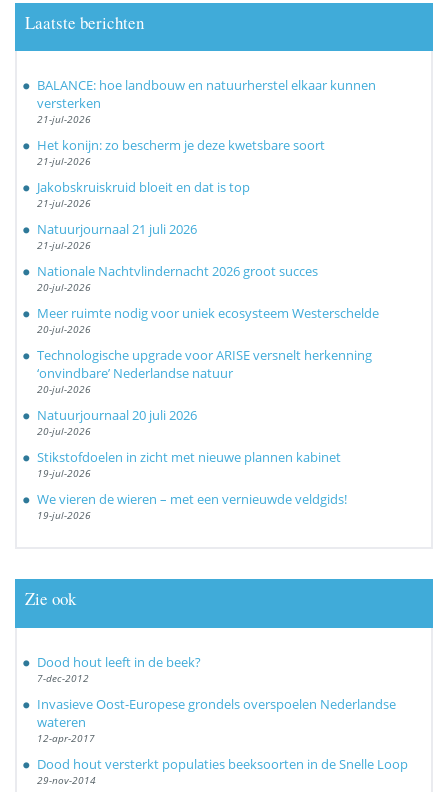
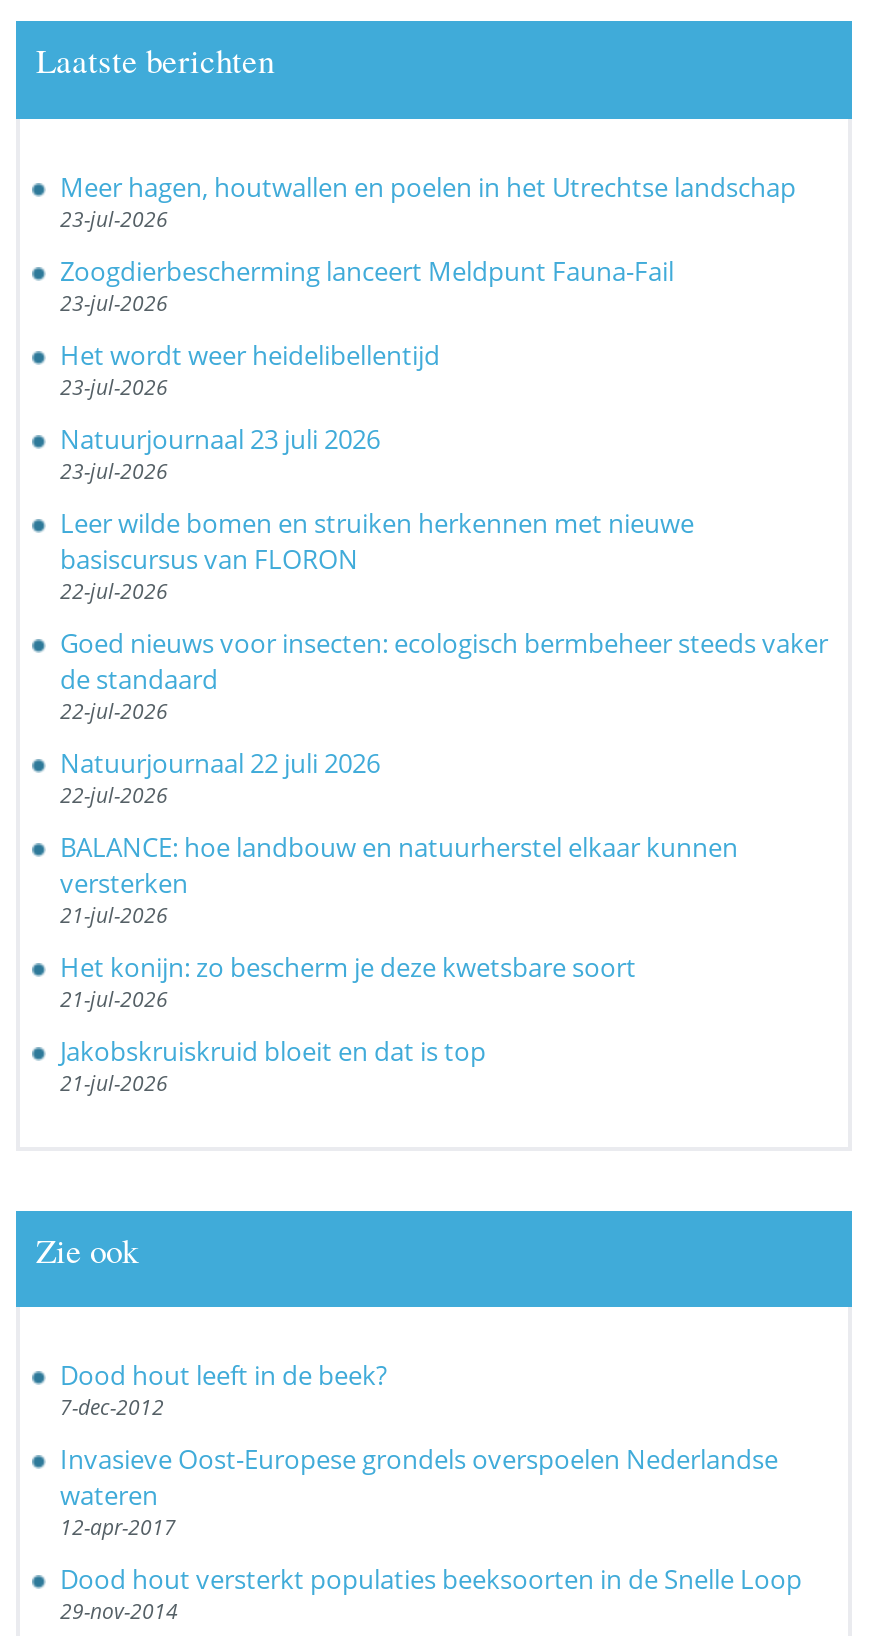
none -> [60,169,828,809] Meer hagen, houtwallen en poelen in het Utrechtse landschap | 23-jul-2026 | Zoogdierbescherming lanceert Meldpunt Fauna-Fail | 23-jul-2026 | Het wordt weer heidelibellentijd | 23-jul-2026 | Natuurjournaal 23 juli 2026 | 23-jul-2026 | Leer wilde bomen en struiken herkennen met nieuwe | basiscursus van FLORON | 22-jul-2026 | Goed nieuws voor insecten: ecologisch bermbeheer steeds vaker | de standaard | 22-jul-2026 | Natuurjournaal 22 juli 2026 | 22-jul-2026
moved [37,76,376,210] -> [60,829,738,1097]: BALANCE: hoe landbouw en natuurherstel elkaar kunnen | versterken | 21-jul-2026 | Het konijn: zo bescherm je deze kwetsbare soort | 21-jul-2026 | Jakobskruiskruid bloeit en dat is top | 21-jul-2026
[37,220,379,522] Natuurjournaal 21 juli 2026 | 21-jul-2026 | Nationale Nachtvlindernacht 2026 groot succes | 20-jul-2026 | Meer ruimte nodig voor uniek ecosysteem Westerschelde | 20-jul-2026 | Technologische upgrade voor ARISE versnelt herkenning | ‘onvindbare’ Nederlandse natuur | 20-jul-2026 | Natuurjournaal 20 juli 2026 | 20-jul-2026 | Stikstofdoelen in zicht met nieuwe plannen kabinet | 19-jul-2026 | We vieren de wieren – met een vernieuwde veldgids! | 19-jul-2026 -> none

